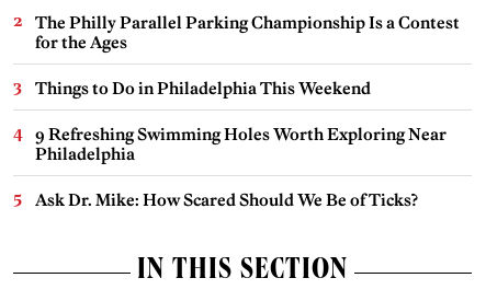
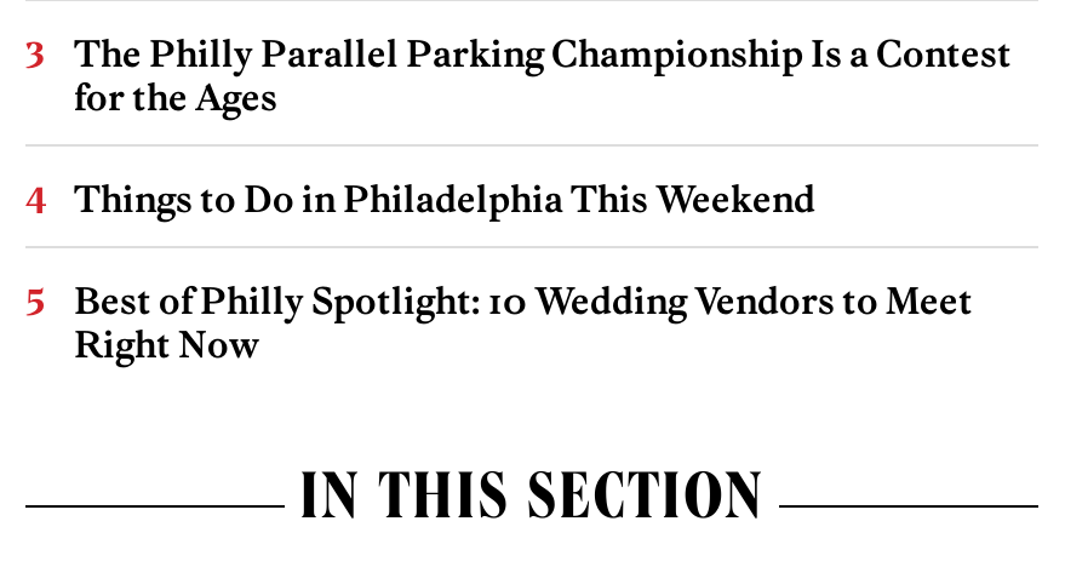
[35,124,447,210] 9 Refreshing Swimming Holes Worth Exploring Near | Philadelphia | Ask Dr. Mike: How Scared Should We Be of Ticks? -> [74,277,973,367] Best of Philly Spotlight: 10 Wedding Vendors to Meet | Right Now

